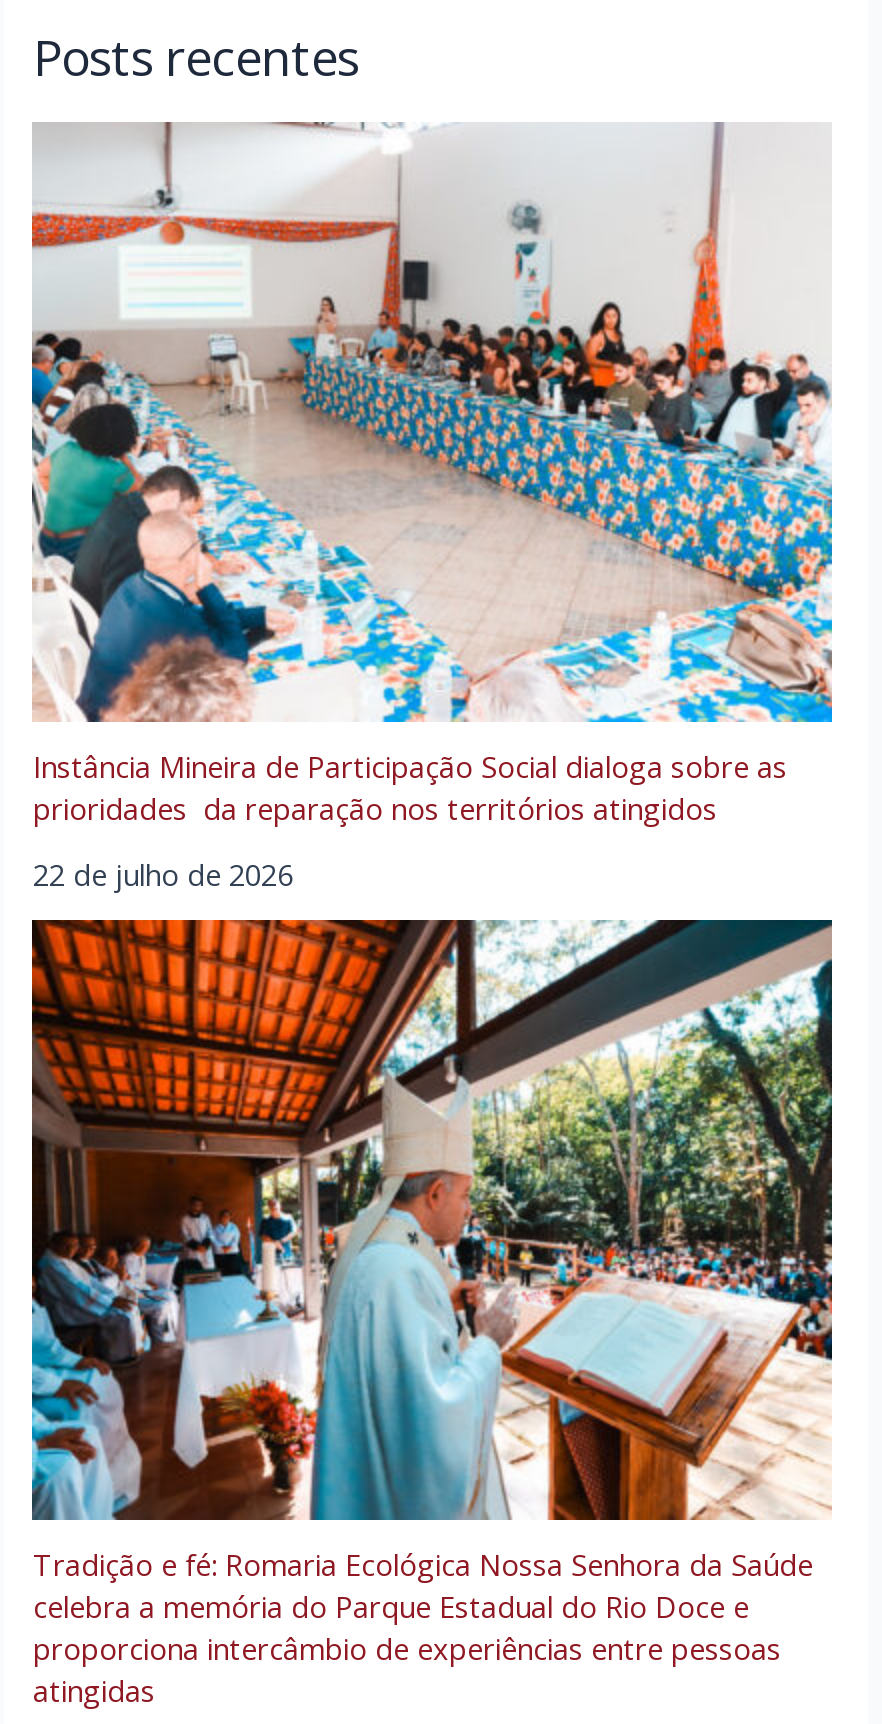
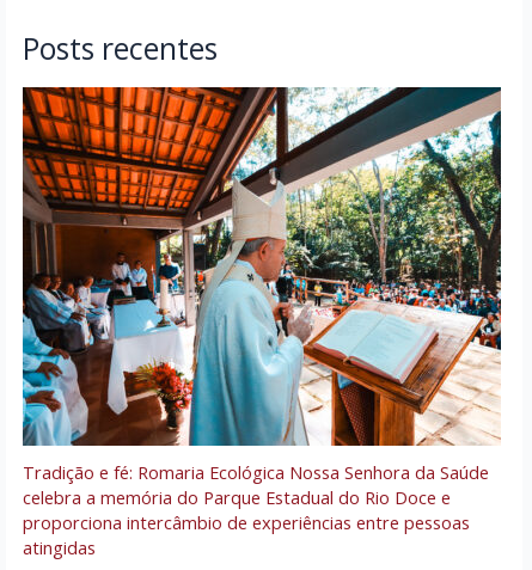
[30,120,834,894] [image] | Instância Mineira de Participação Social dialoga sobre as | prioridades da reparação nos territórios atingidos | 22 de julho de 2026 -> none

